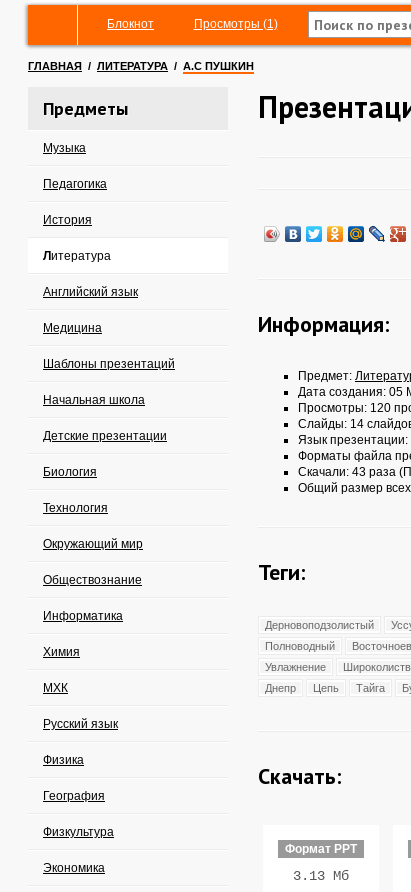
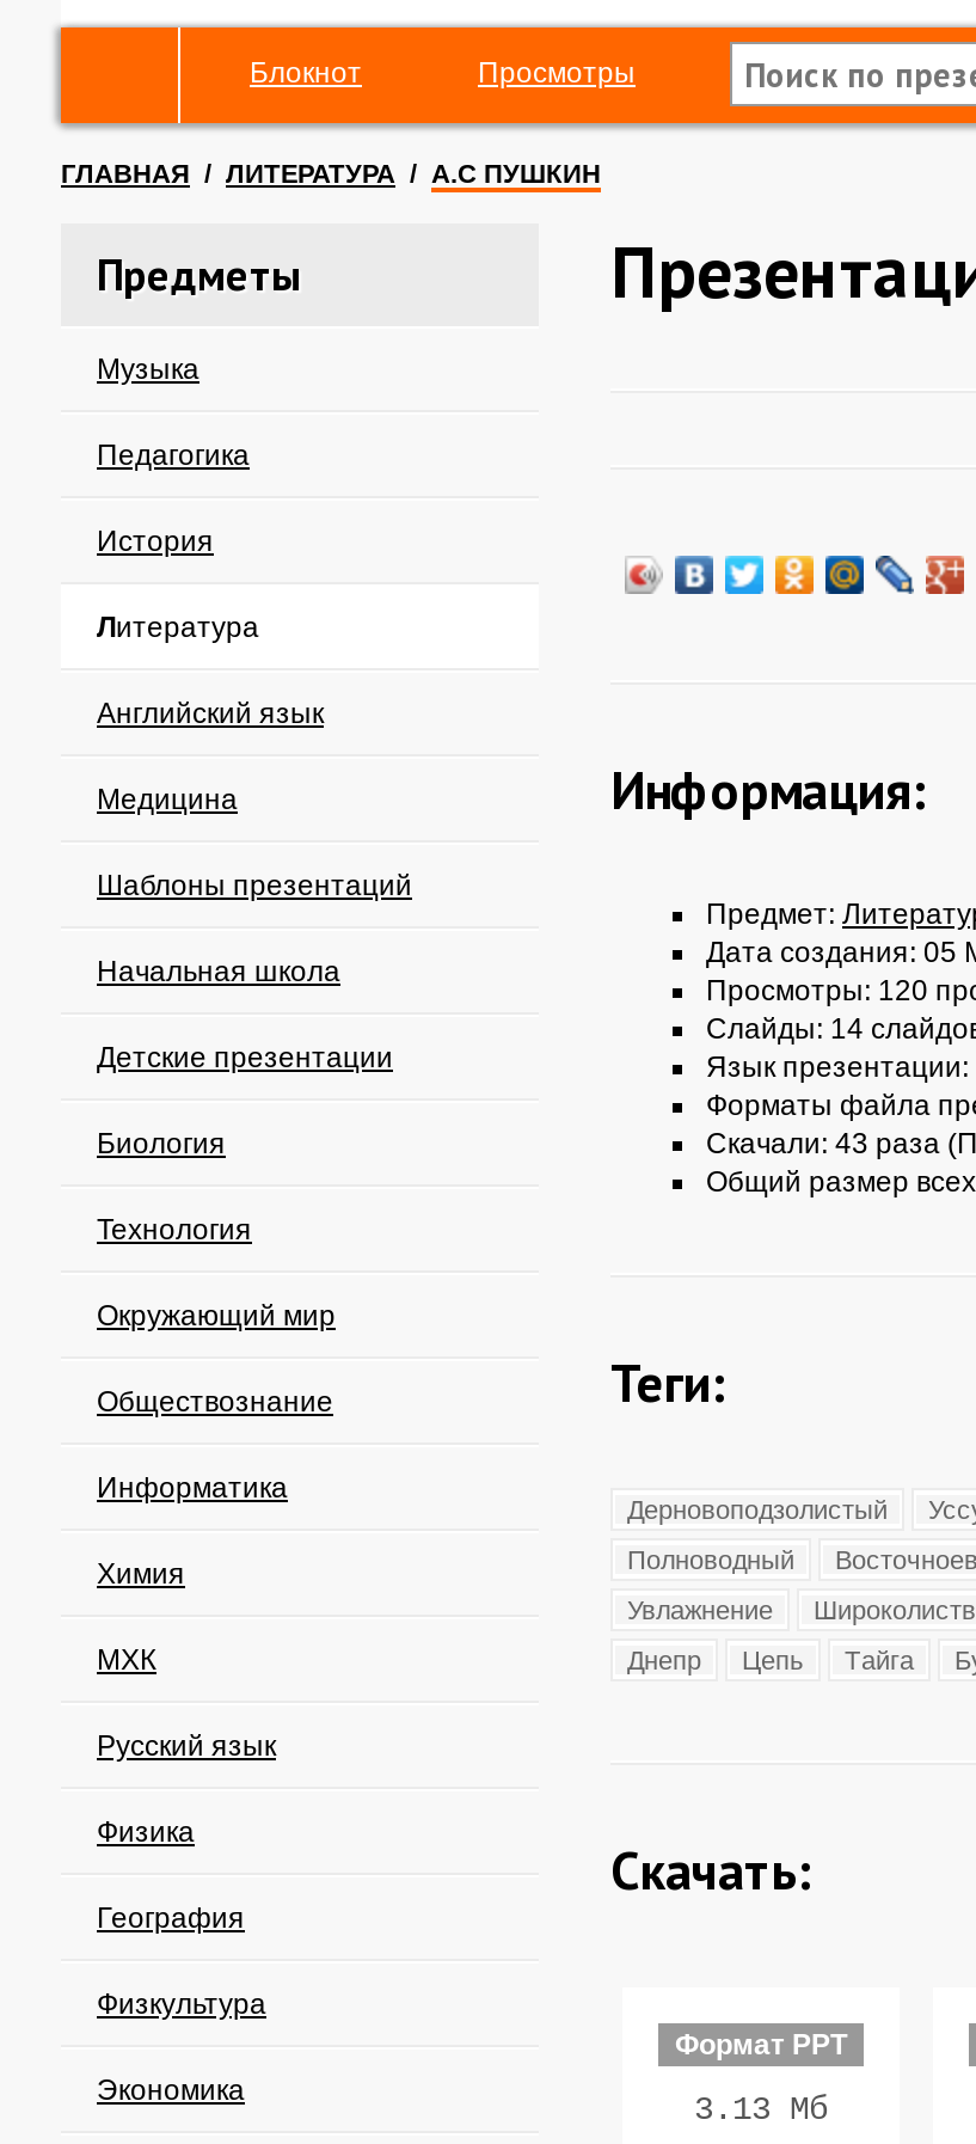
[193,17,277,31] Просмотры (1) -> [478,56,636,90] Просмотры

